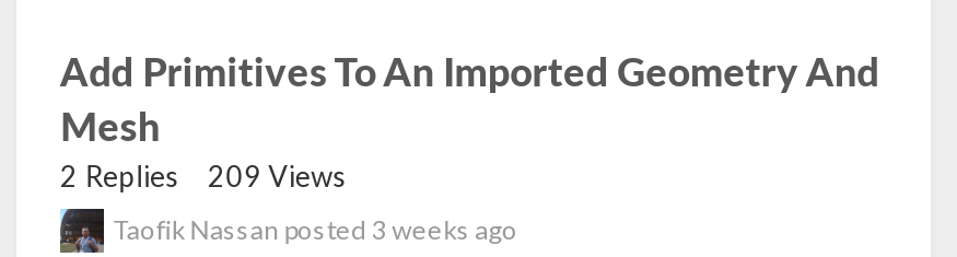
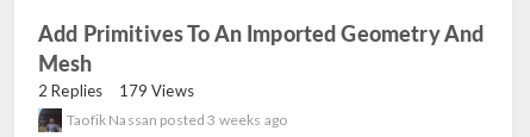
[60,159,346,194] 2 Replies 209 Views -> [38,81,194,100] 2 Replies 179 Views

